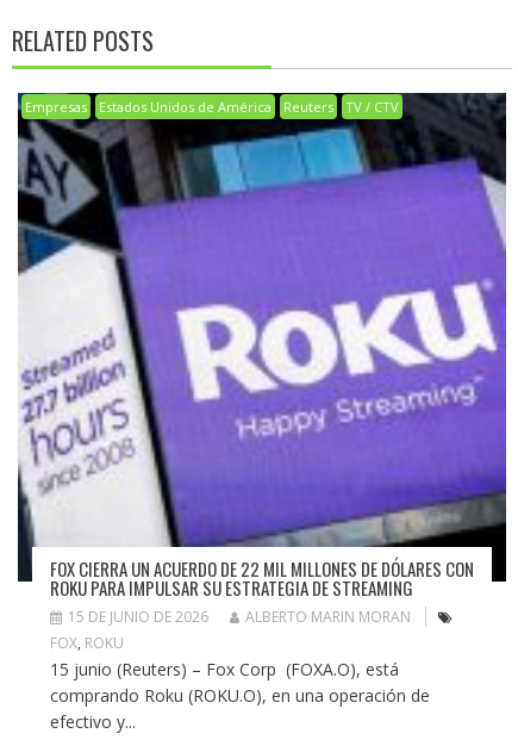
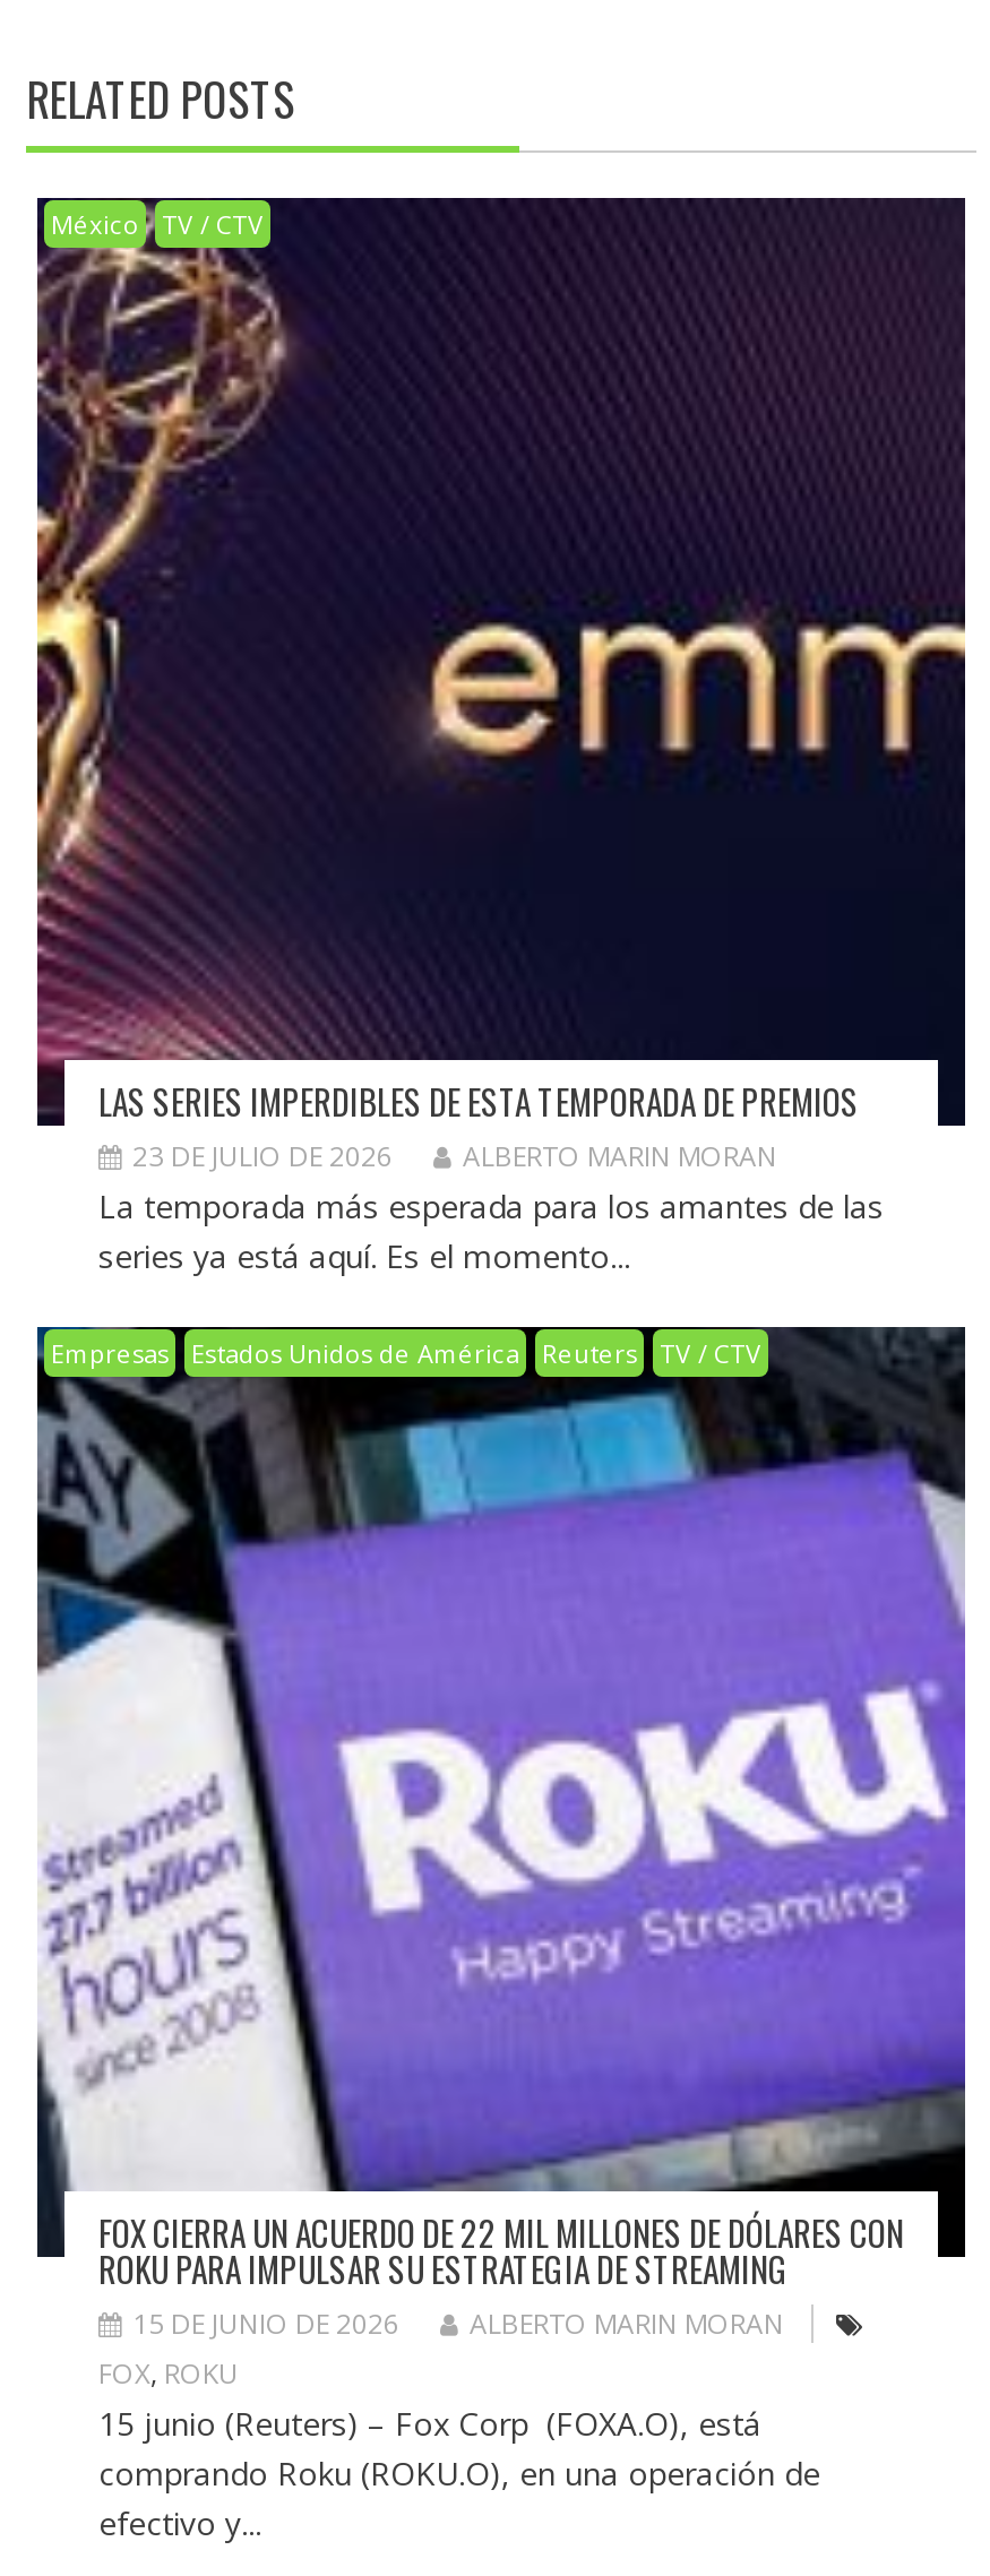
none -> [35,198,967,1123] [image] | México | TV / CTV
none -> [98,1077,884,1279] LAS SERIES IMPERDIBLES DE ESTA TEMPORADA DE PREMIOS | 23 DE JULIO DE 2026 | ALBERTO MARIN MORAN | La temporada más esperada para los amantes de las | series ya está aquí. Es el momento...

